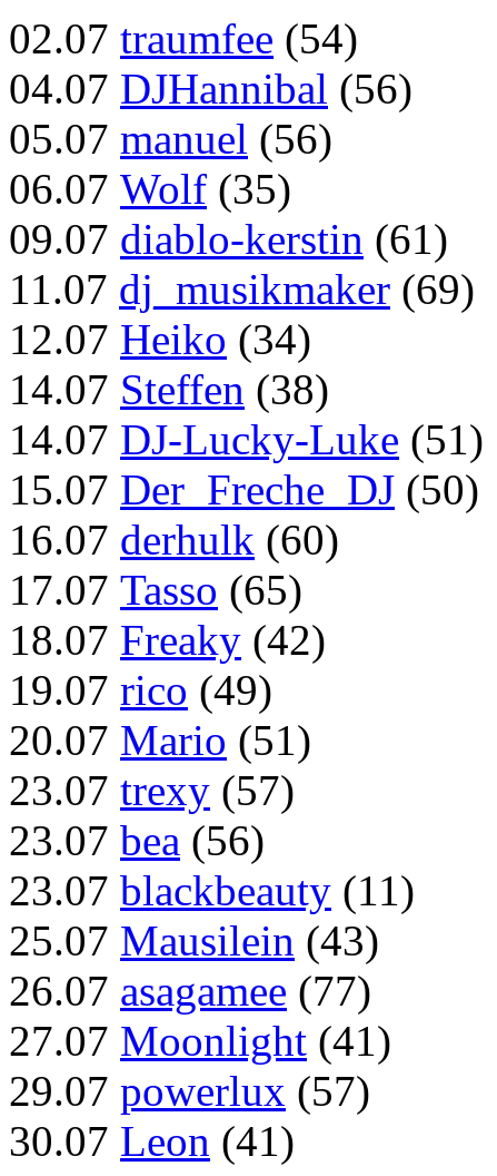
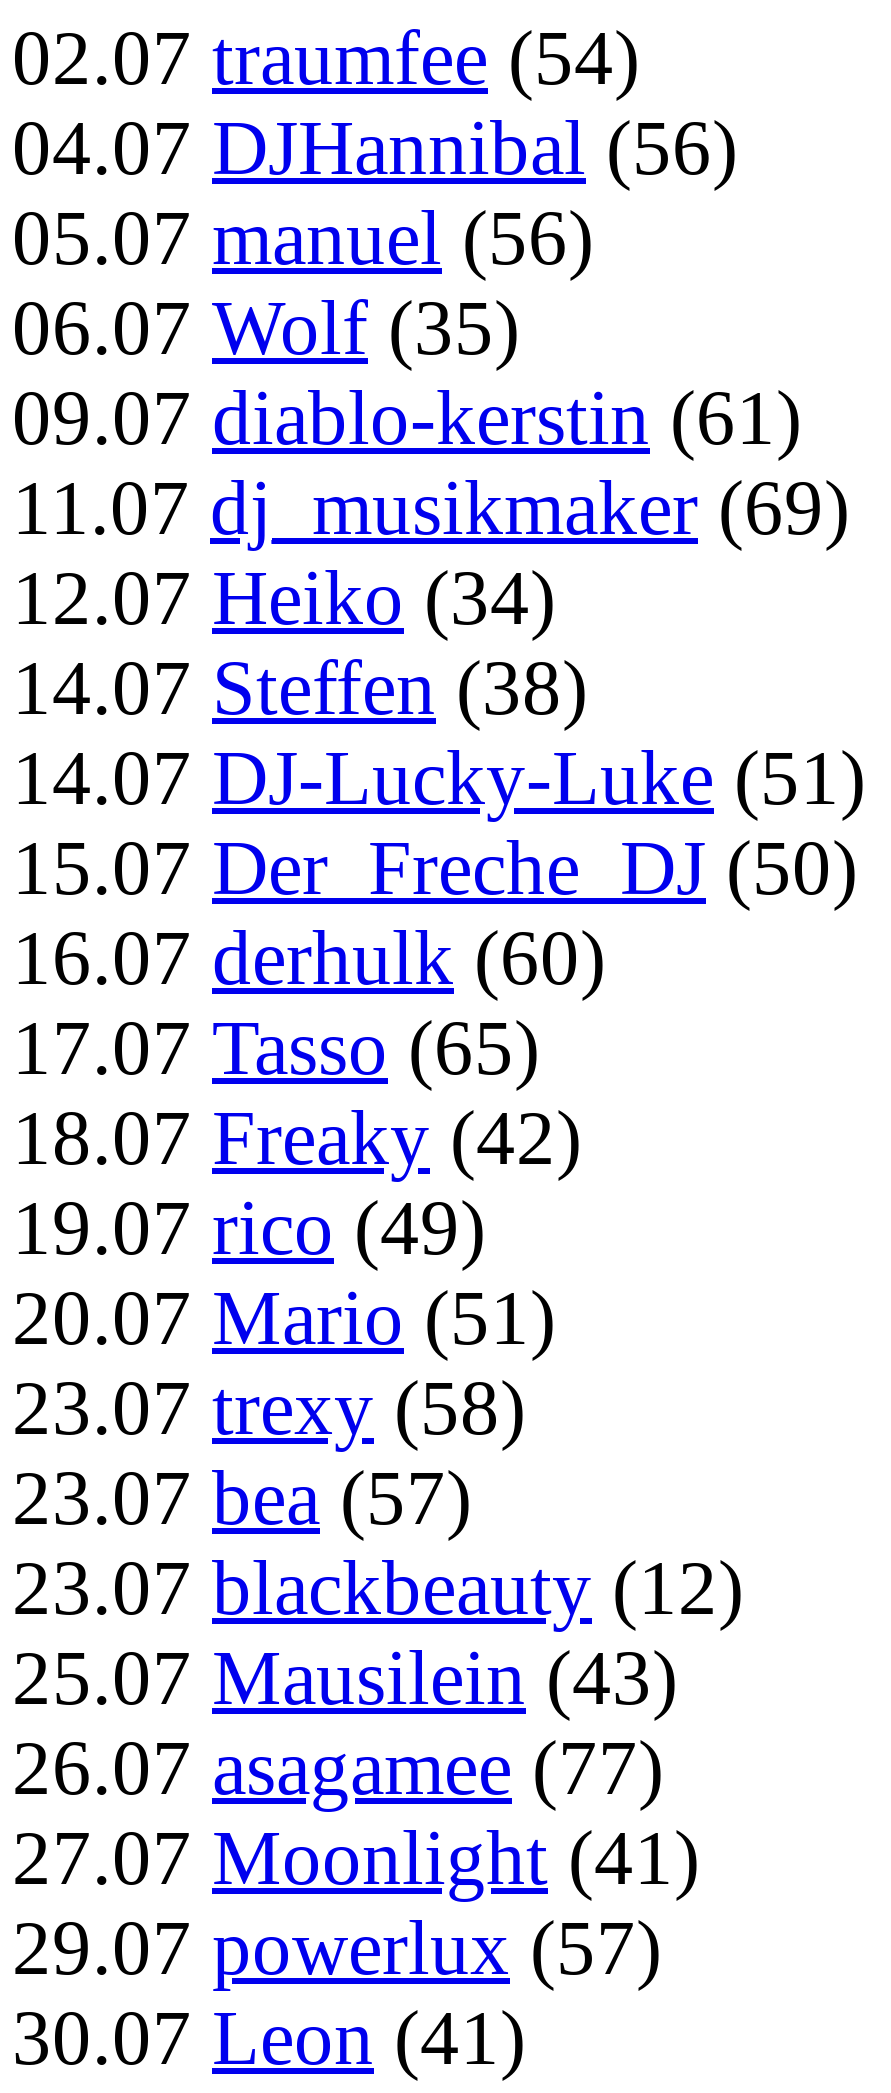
[9,766,295,814] 23.07 trexy (57) -> [12,1364,526,1450] 23.07 trexy (58)
[9,816,265,864] 23.07 bea (56) -> [12,1454,472,1540] 23.07 bea (57)
[9,866,415,914] 23.07 blackbeauty (11) -> [12,1544,744,1630] 23.07 blackbeauty (12)

